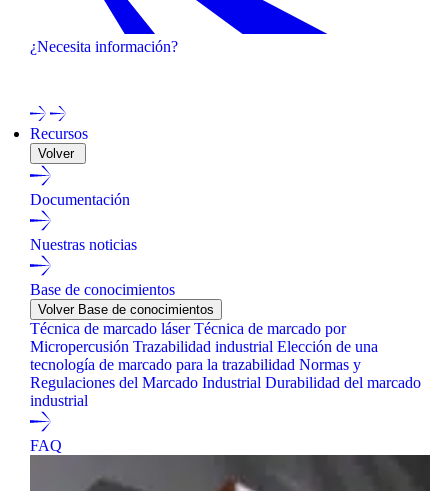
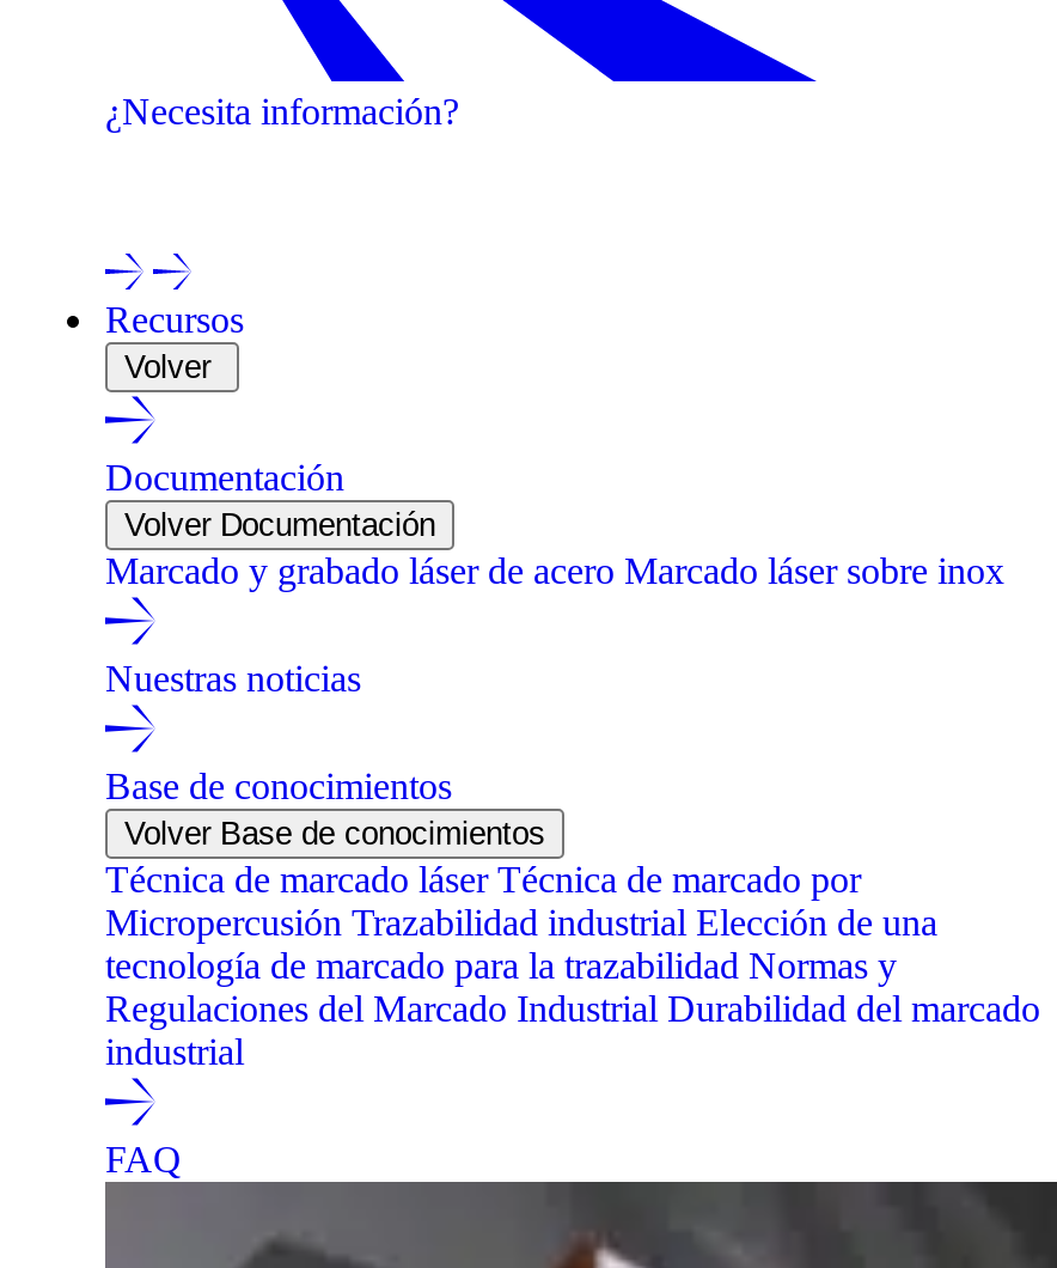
none -> [105,507,1004,591] Volver Documentación | Marcado y grabado láser de acero Marcado láser sobre inox

